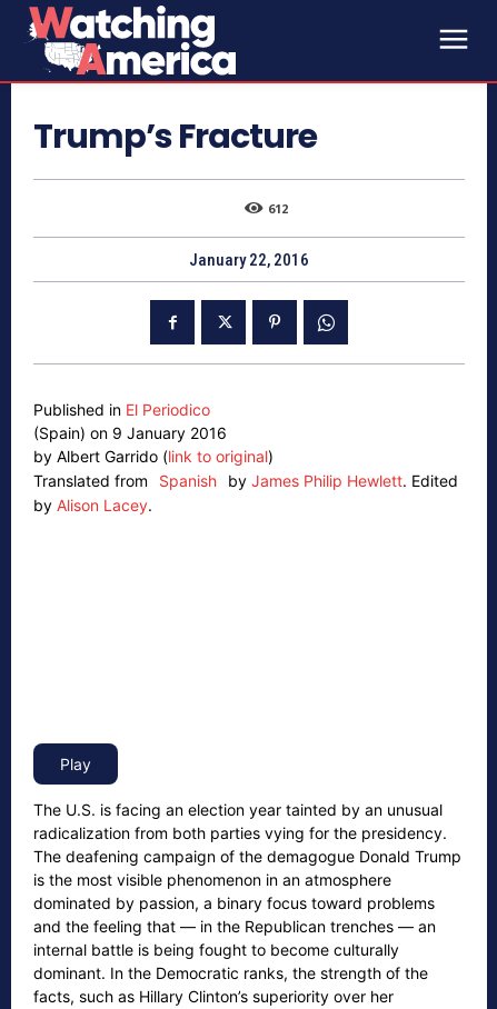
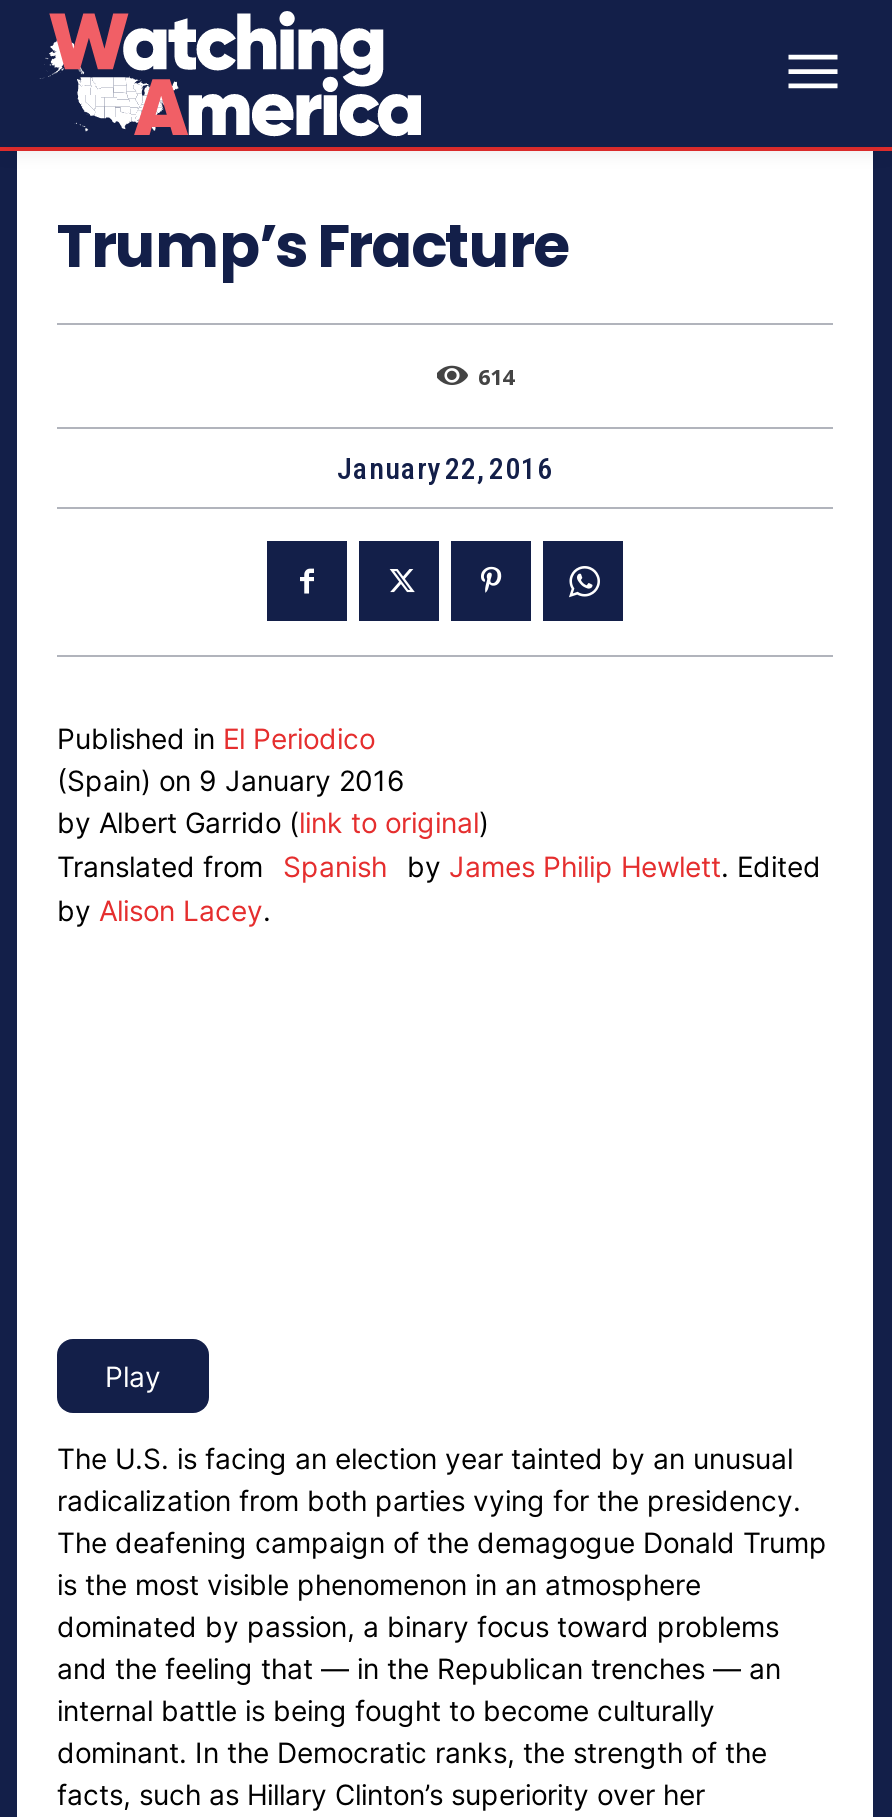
[267,200,287,217] 612 -> [478,361,514,391] 614

